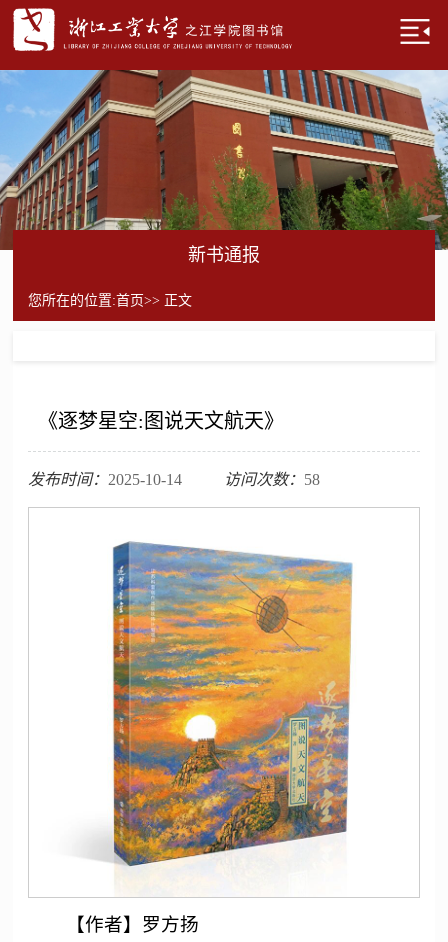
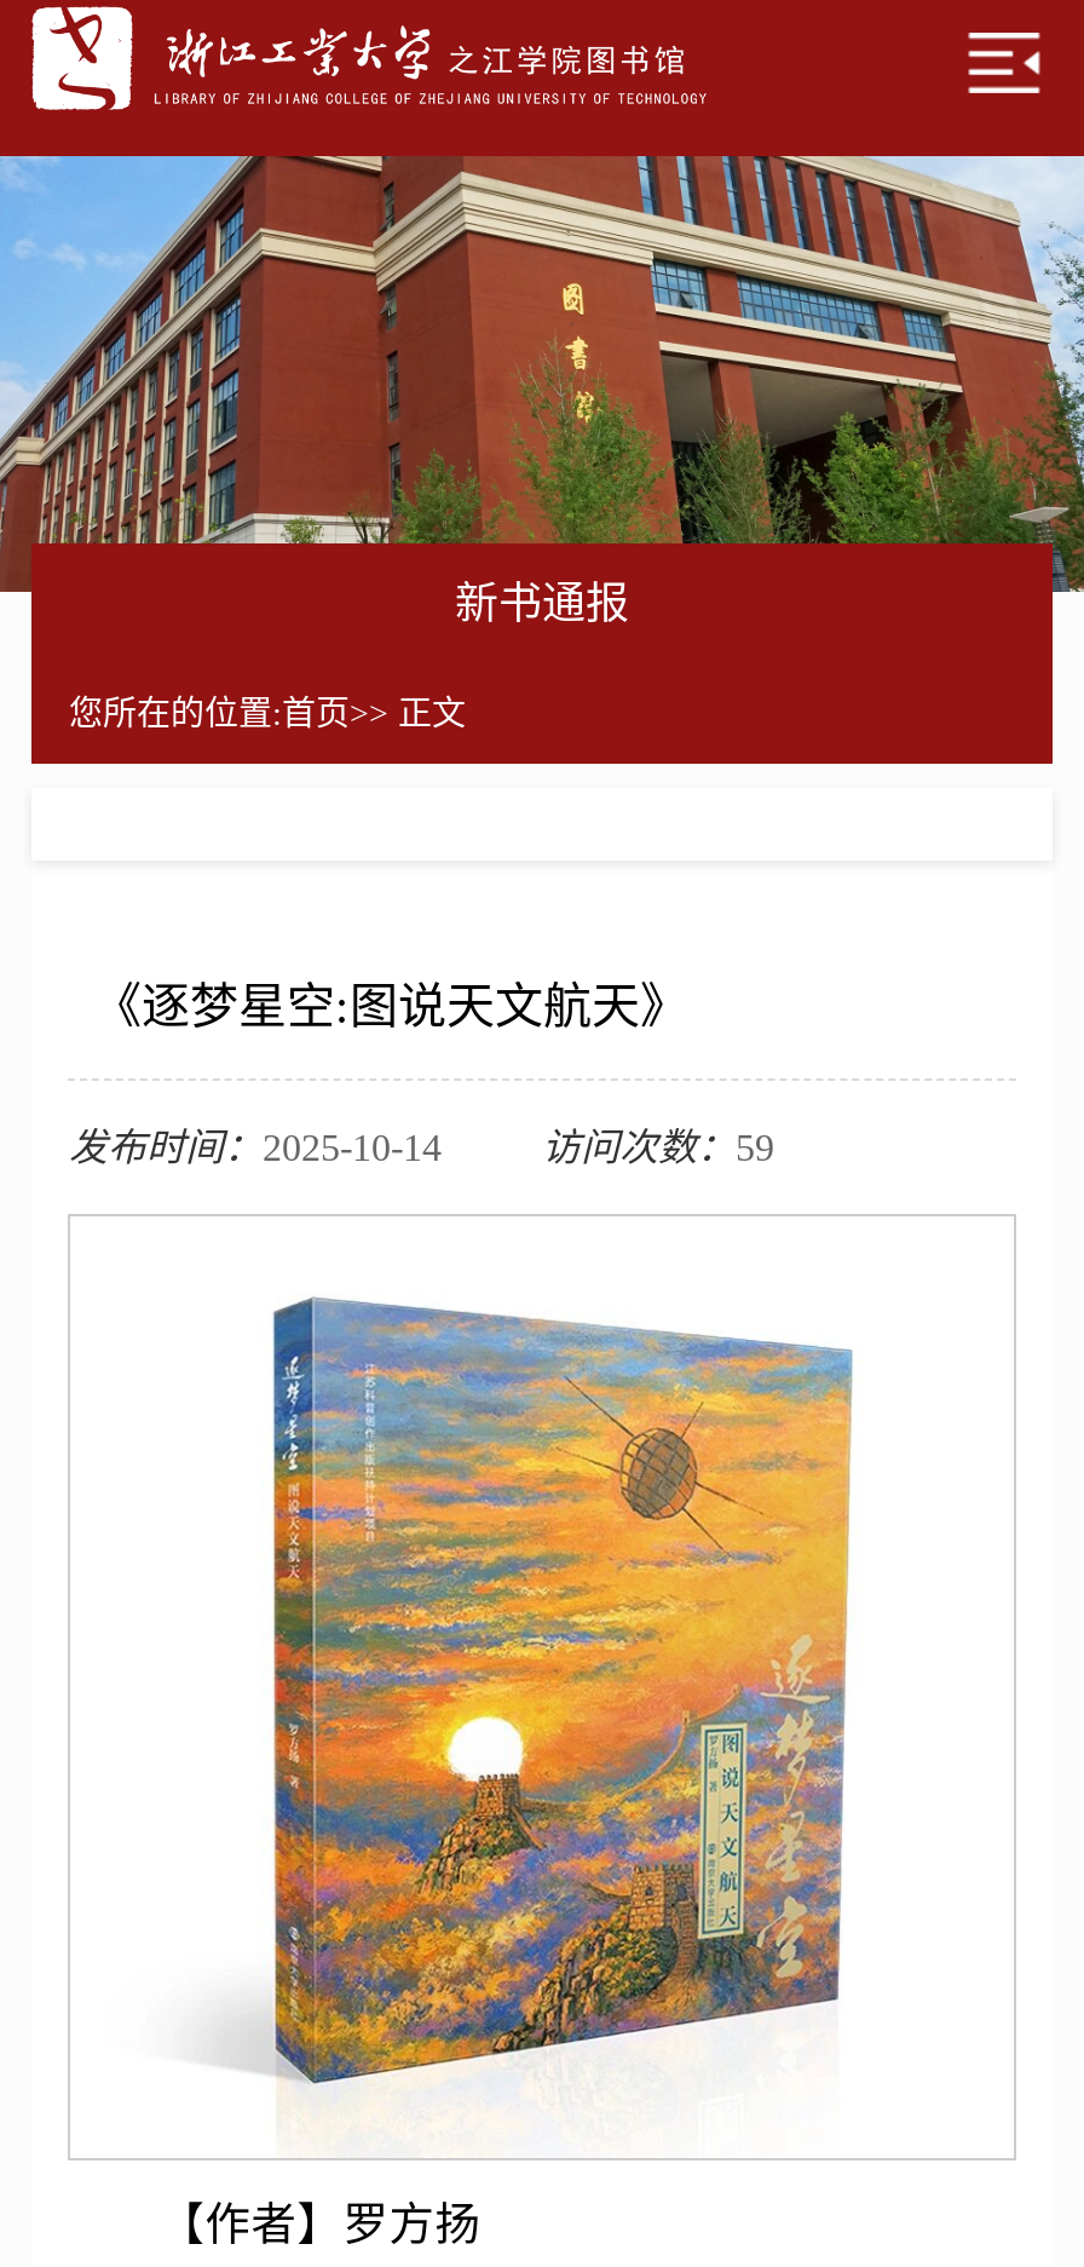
[224,471,320,488] 访问次数：58 -> [542,1127,774,1168] 访问次数：59

